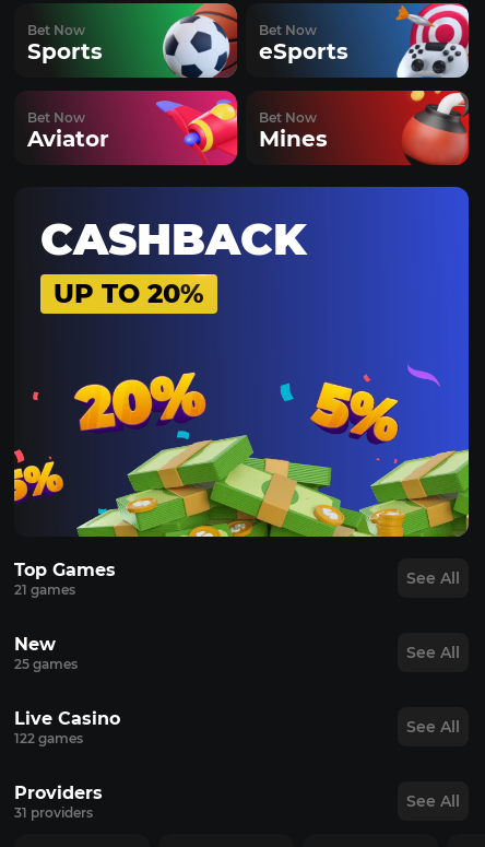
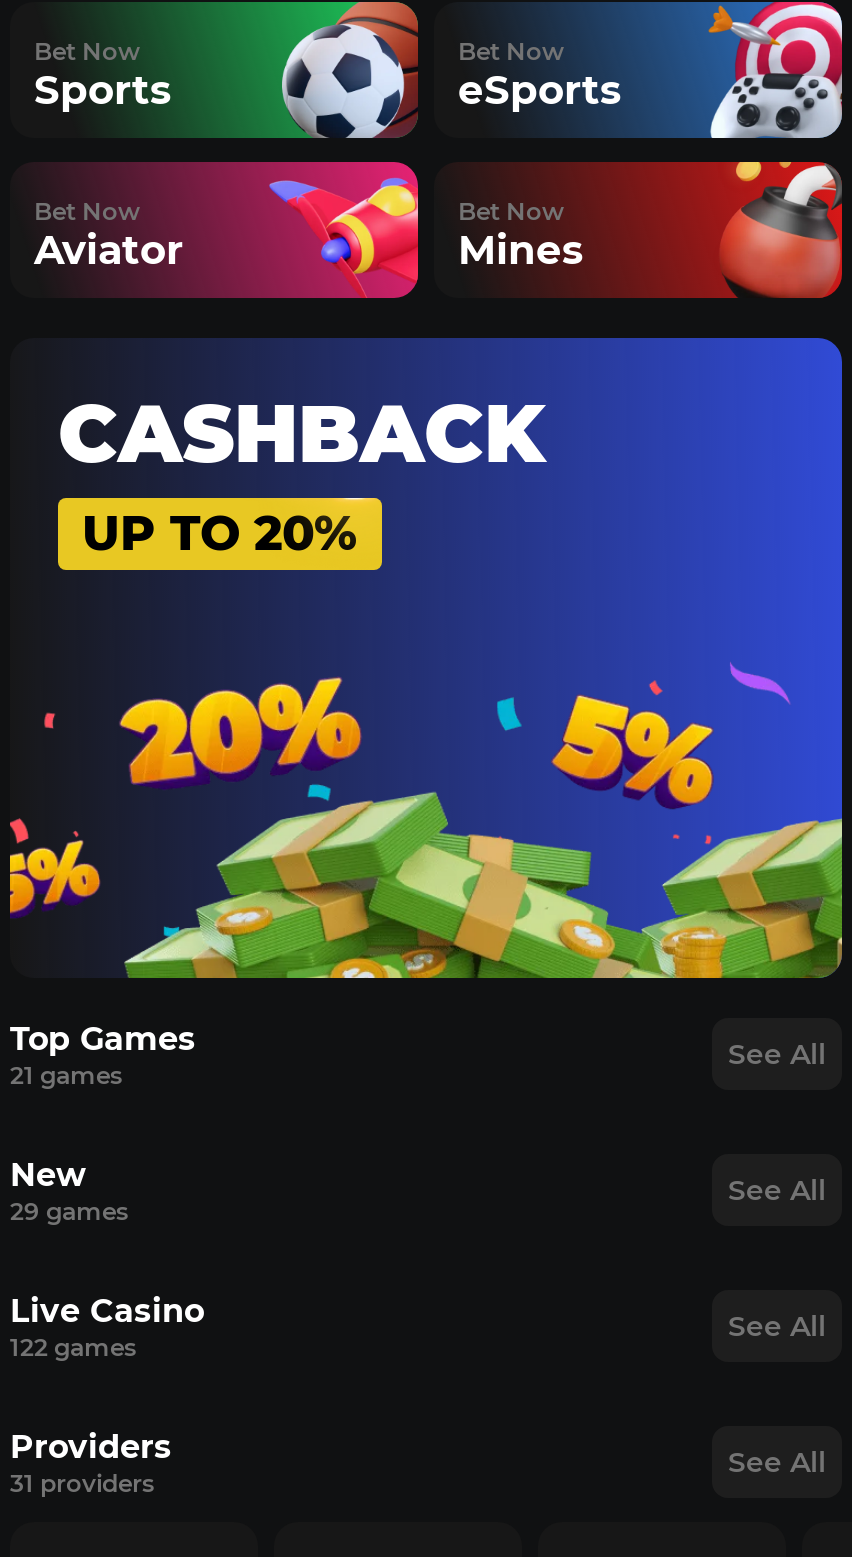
[14,655,78,672] 25 games -> [10,1195,128,1225] 29 games

